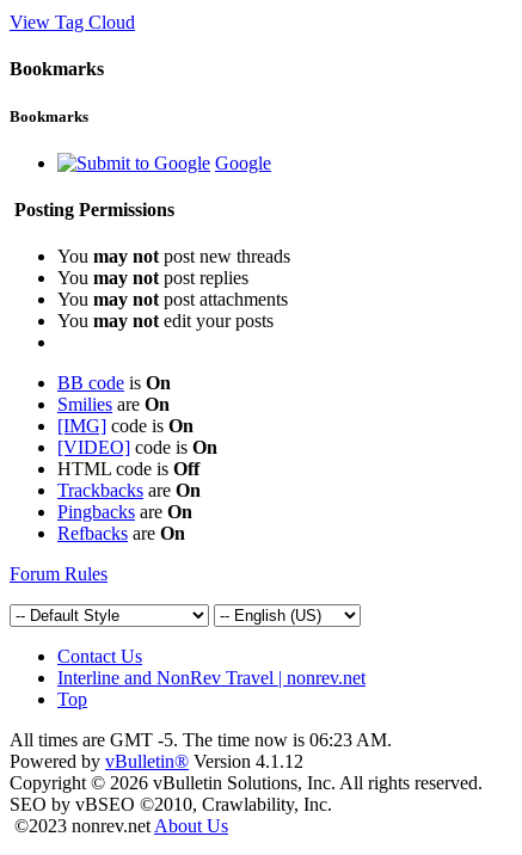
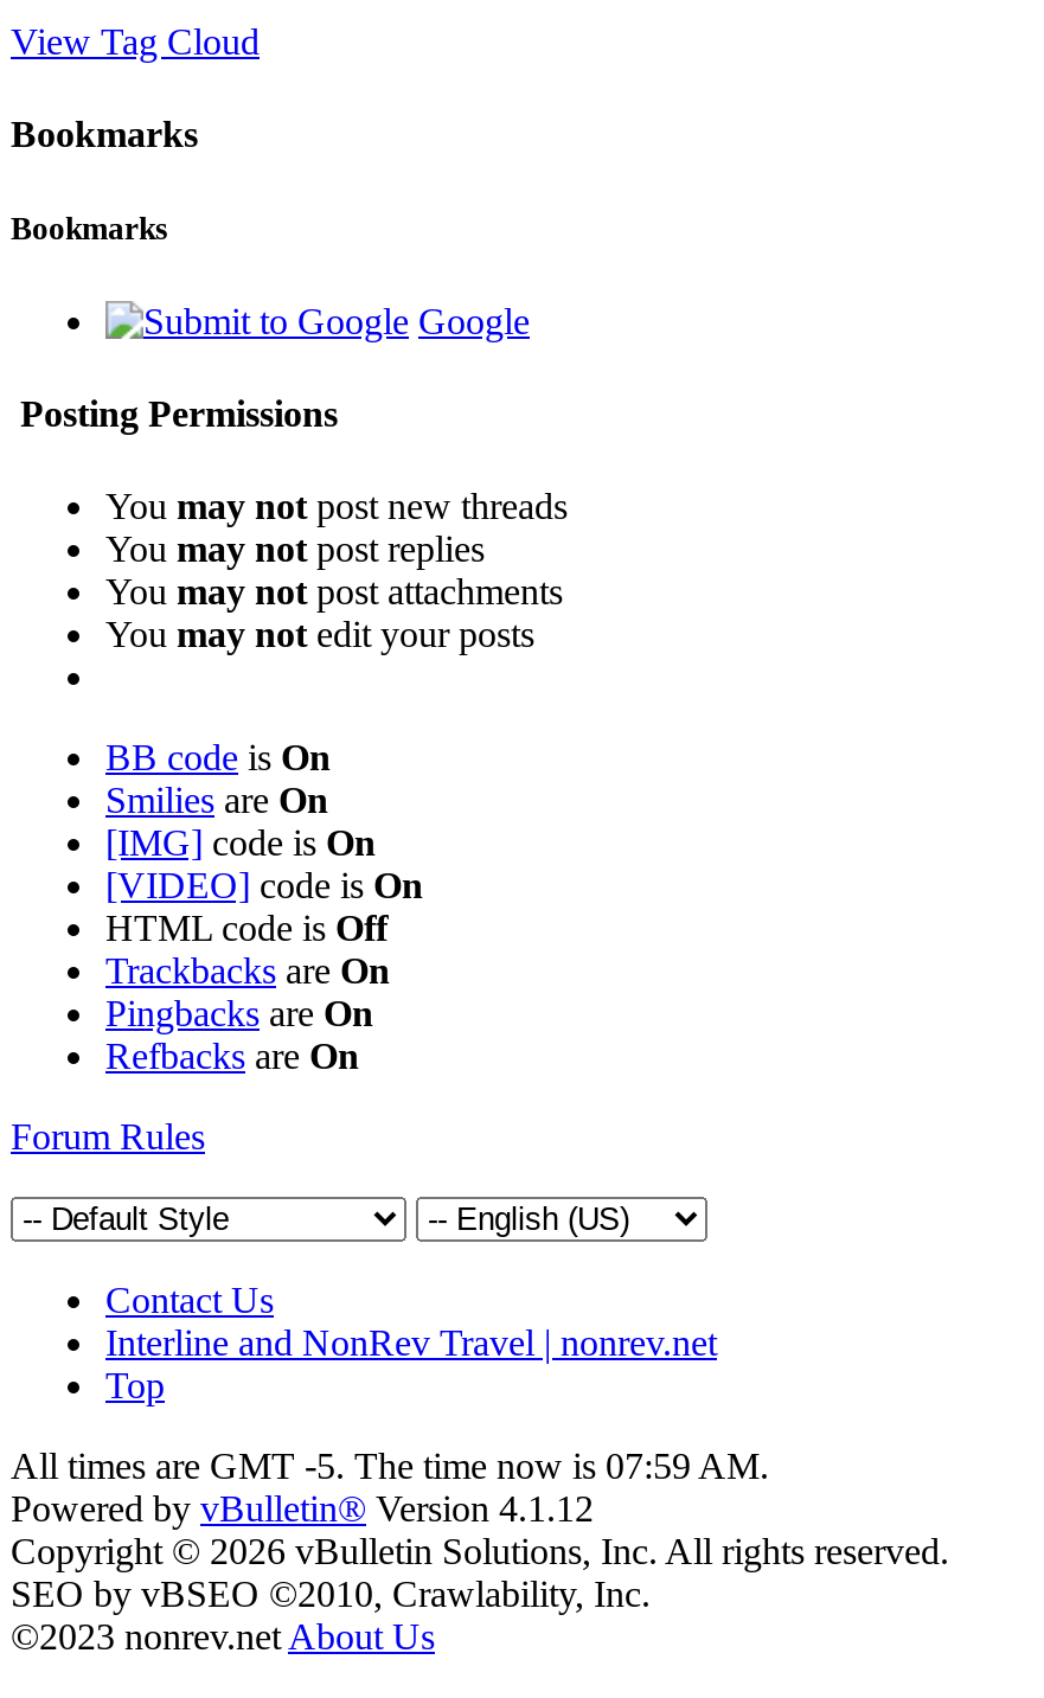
[10,730,392,750] All times are GMT -5. The time now is 06:23 AM. -> [11,1446,769,1487] All times are GMT -5. The time now is 07:59 AM.

